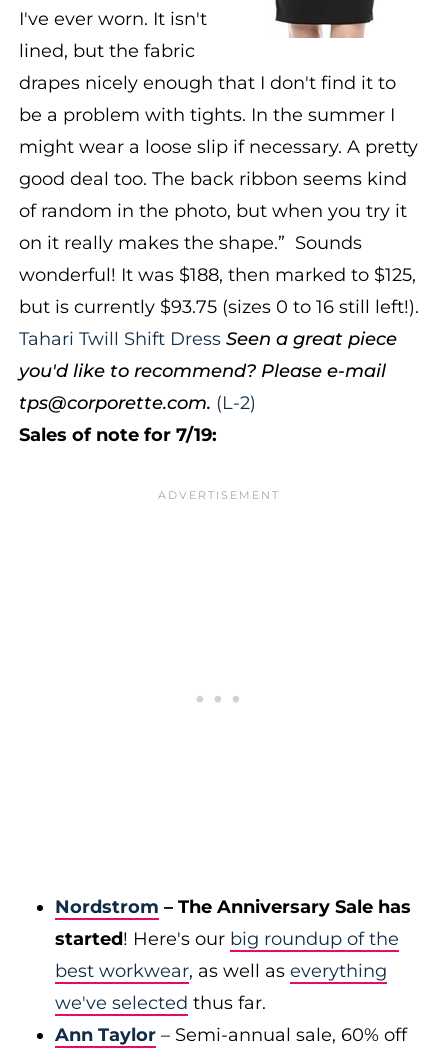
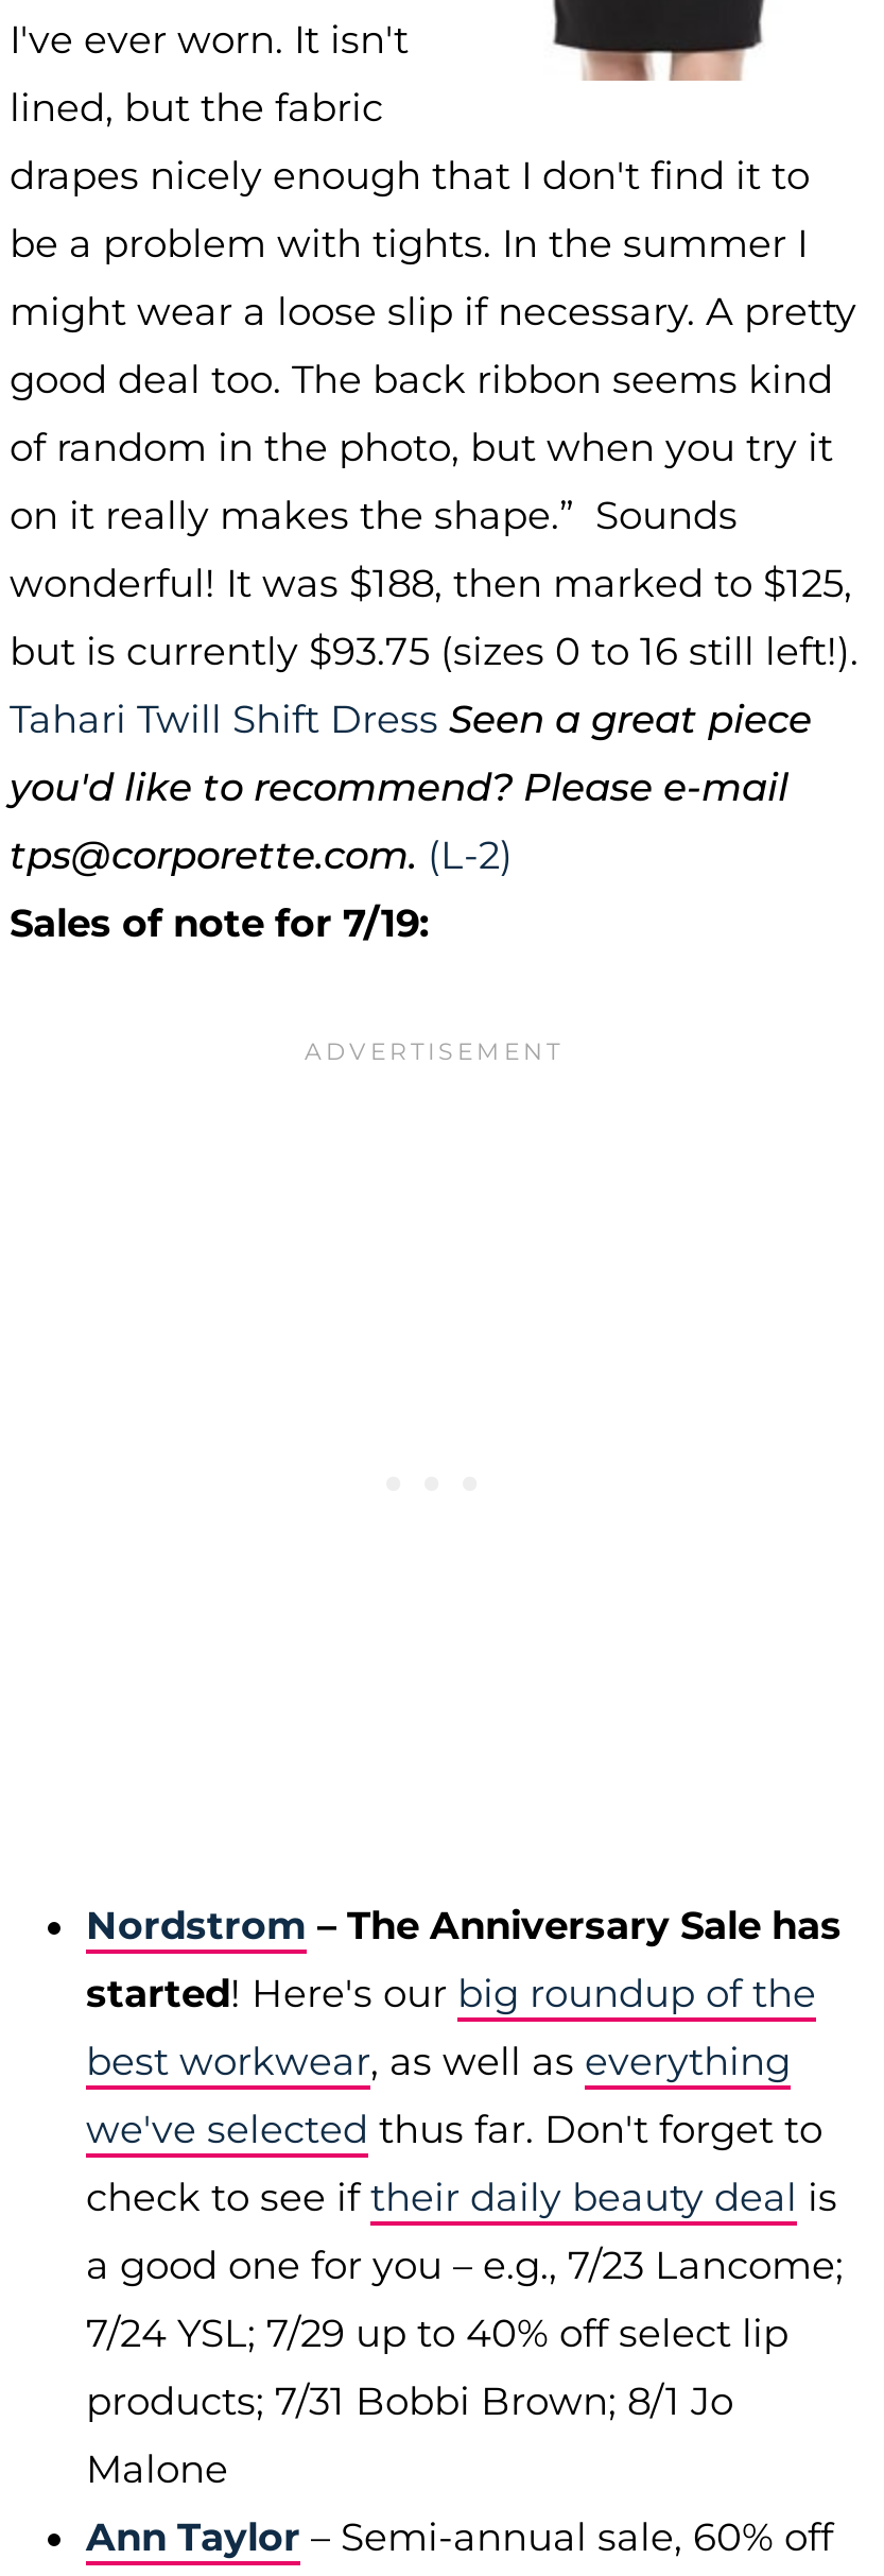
[55,992,266,1014] we've selected thus far. -> [86,2107,844,2493] we've selected thus far. Don't forget to | check to see if their daily beauty deal is | a good one for you – e.g., 7/23 Lancome; | 7/24 YSL; 7/29 up to 40% off select lip | products; 7/31 Bobbi Brown; 8/1 Jo | Malone

